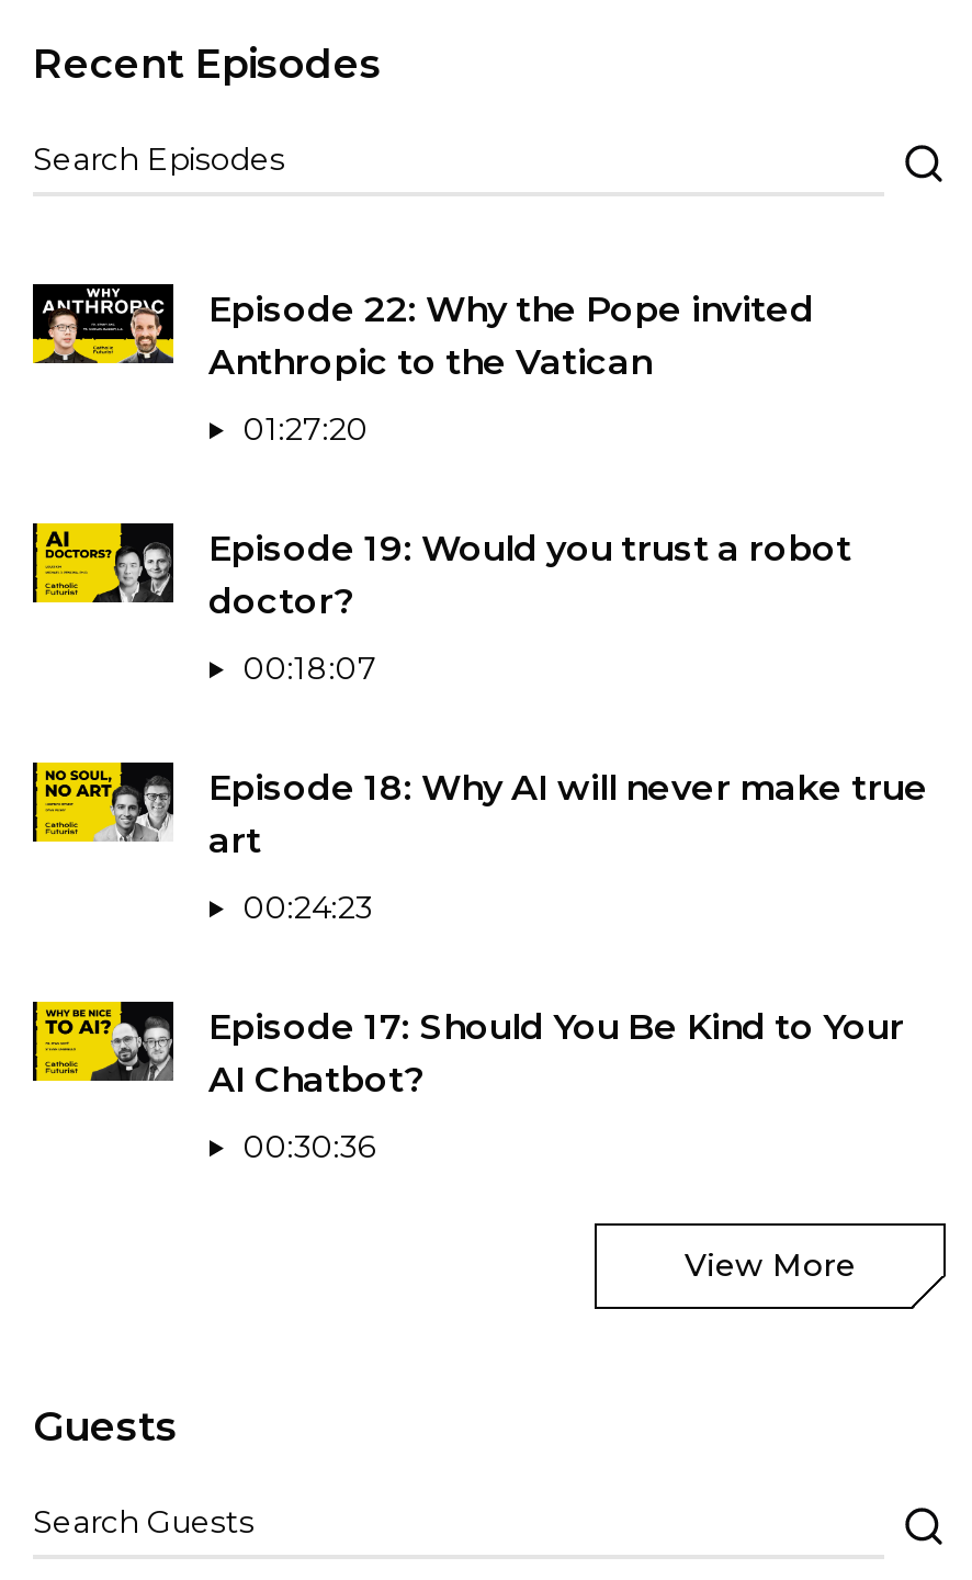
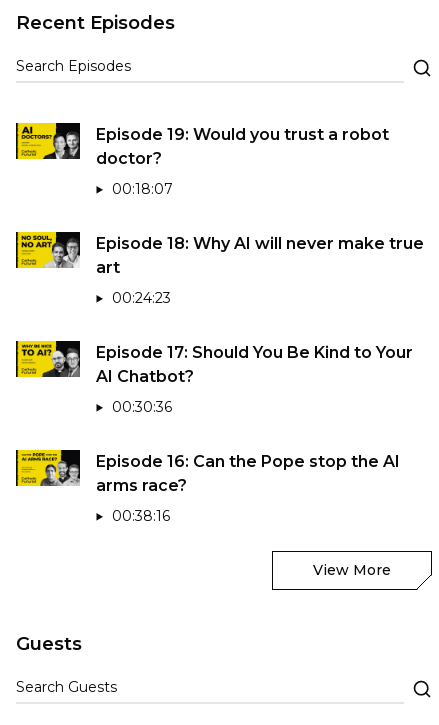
[31,282,814,449] [image] | Episode 22: Why the Pope invited | Anthropic to the Vatican | 01:27:20 -> none
moved [33,528,928,1166] -> [16,125,424,416]: [image] | Episode 19: Would you trust a robot | doctor? | ... | AI Chatbot? | 00:30:36
none -> [24,449,400,525] [image] | Episode 16: Can the Pope stop the AI | arms race? | 00:38:16

